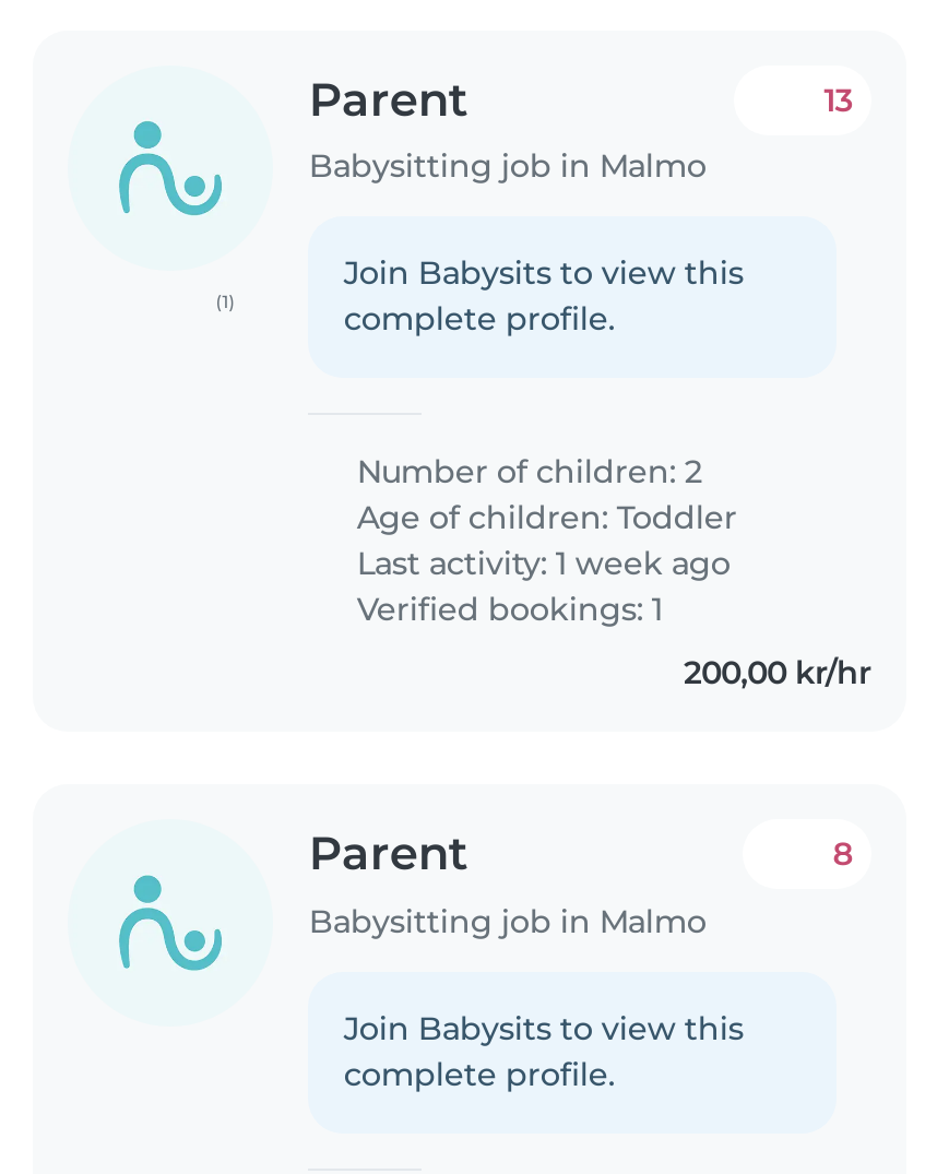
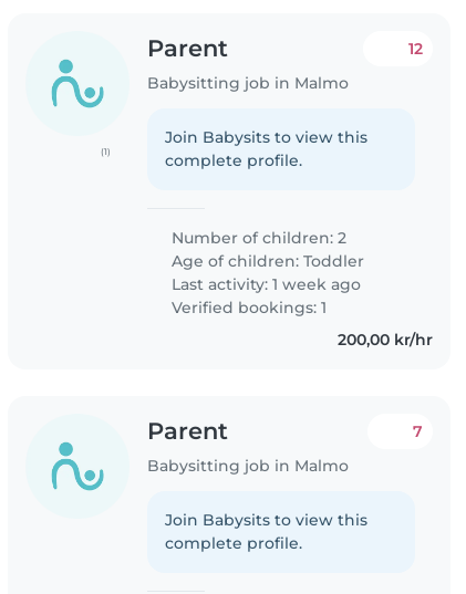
[824,80,852,119] 13 -> [409,39,423,59] 12
[833,835,852,874] 8 -> [413,422,423,442] 7

